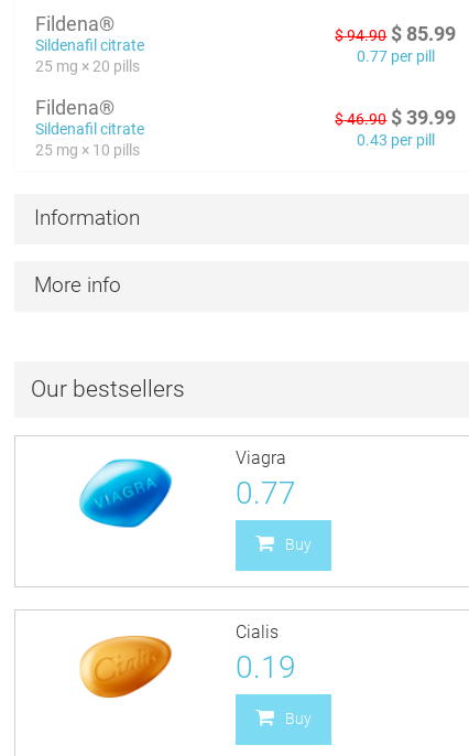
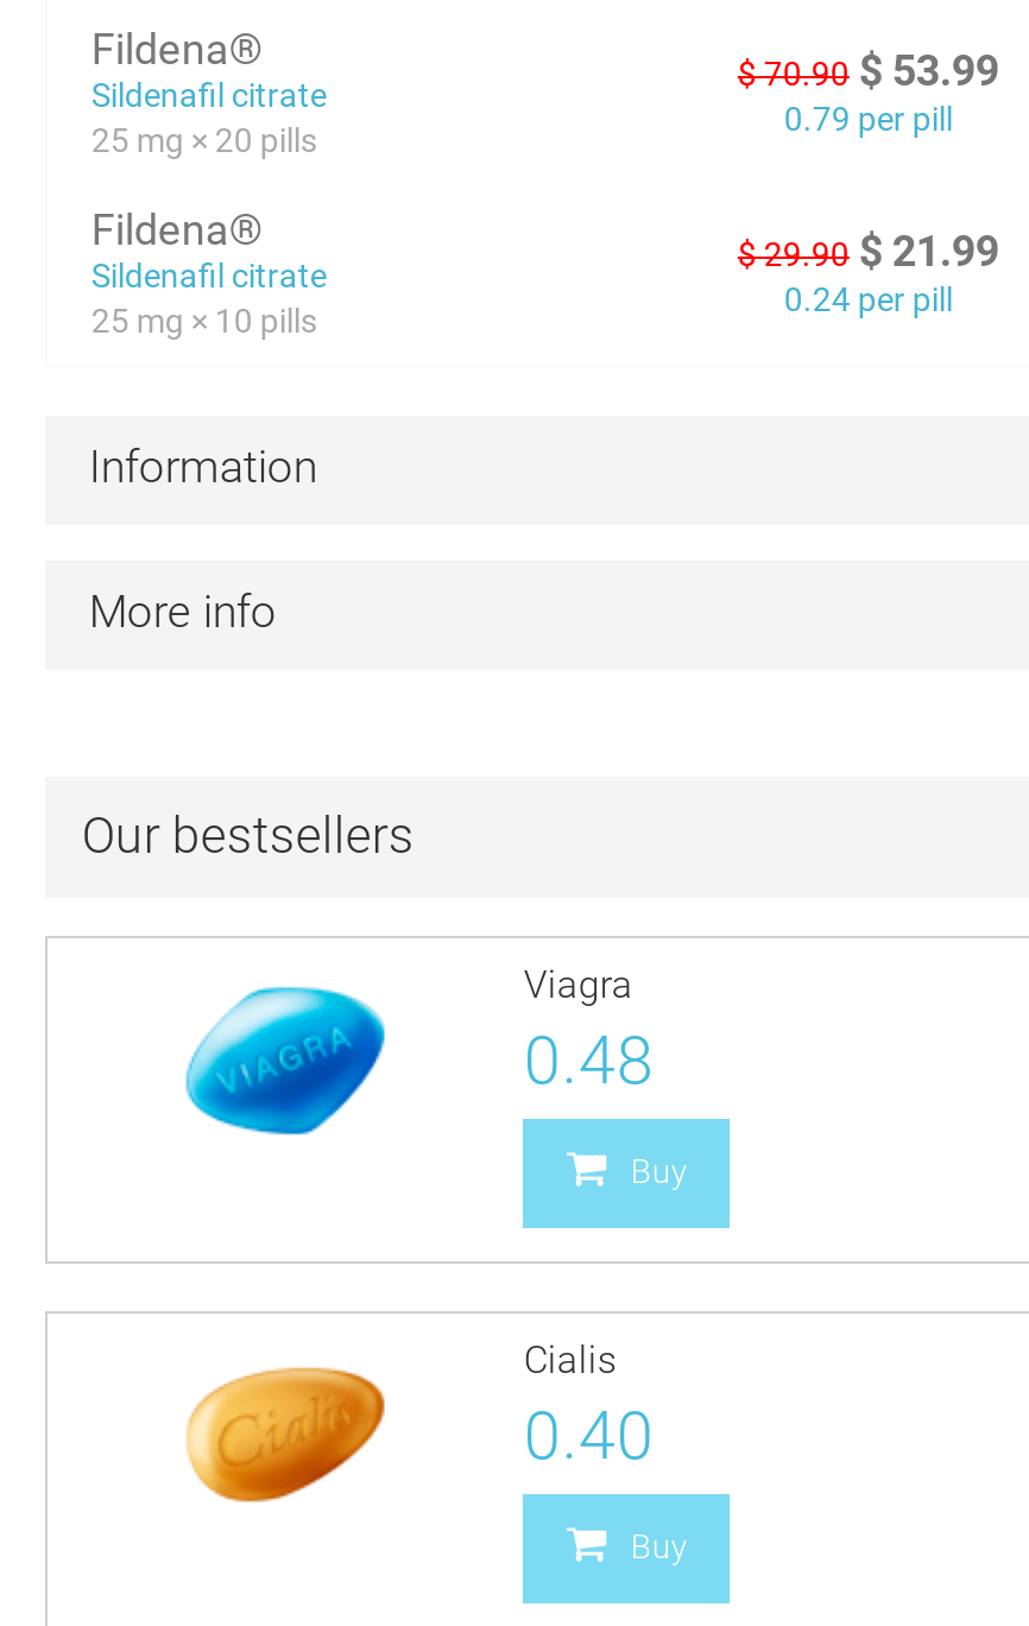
[335,22,456,45] $ 94.90 $ 85.99 -> [738,45,999,95] $ 70.90 $ 53.99
[357,47,435,65] 0.77 per pill -> [784,100,953,138] 0.79 per pill
[335,106,456,129] $ 46.90 $ 39.99 -> [738,226,999,276] $ 29.90 $ 21.99
[357,131,435,149] 0.43 per pill -> [784,280,953,318] 0.24 per pill
[236,475,297,511] 0.77 -> [524,1021,654,1100] 0.48
[236,649,297,685] 0.19 -> [524,1397,654,1475] 0.40

